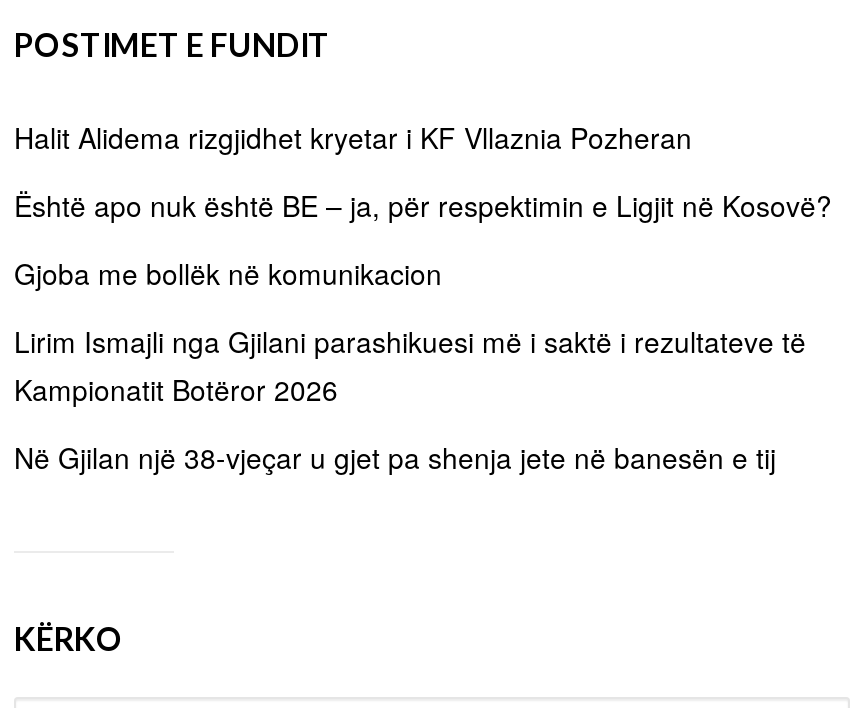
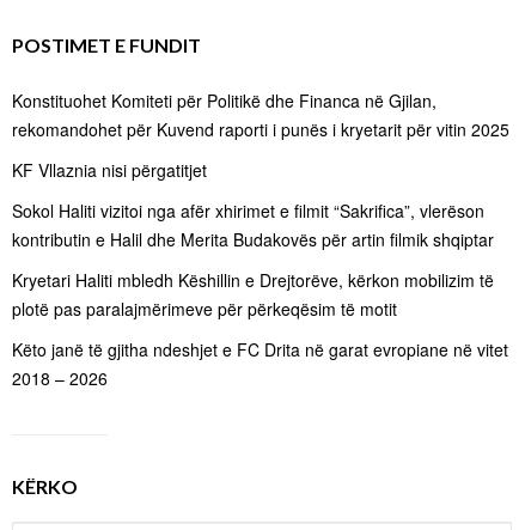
[14,116,692,156] Halit Alidema rizgjidhet kryetar i KF Vllaznia Pozheran -> [12,88,509,141] Konstituohet Komiteti për Politikë dhe Financa në Gjilan, | rekomandohet për Kuvend raporti i punës i kryetarit për vitin 2025
[14,184,832,224] Është apo nuk është BE – ja, për respektimin e Ligjit në Kosovë? -> [12,158,207,181] KF Vllaznia nisi përgatitjet
[14,252,442,292] Gjoba me bollëk në komunikacion -> [12,198,494,251] Sokol Haliti vizitoi nga afër xhirimet e filmit “Sakrifica”, vlerëson | kontributin e Halil dhe Merita Budakovës për artin filmik shqiptar
[14,320,806,408] Lirim Ismajli nga Gjilani parashikuesi më i saktë i rezultateve të | Kampionatit Botëror 2026 -> [12,268,494,320] Kryetari Haliti mbledh Këshillin e Drejtorëve, kërkon mobilizim të | plotë pas paralajmërimeve për përkeqësim të motit
[14,436,776,476] Në Gjilan një 38-vjeçar u gjet pa shenja jete në banesën e tij -> [12,337,508,390] Këto janë të gjitha ndeshjet e FC Drita në garat evropiane në vitet | 2018 – 2026

